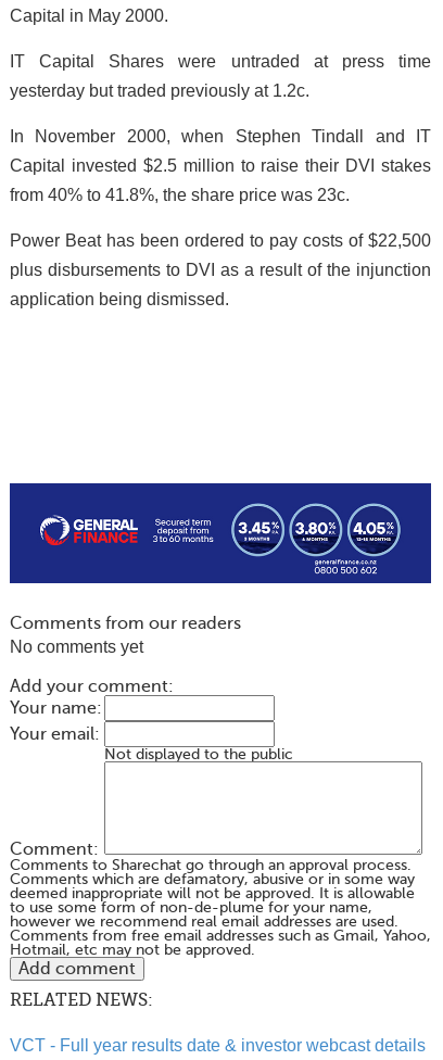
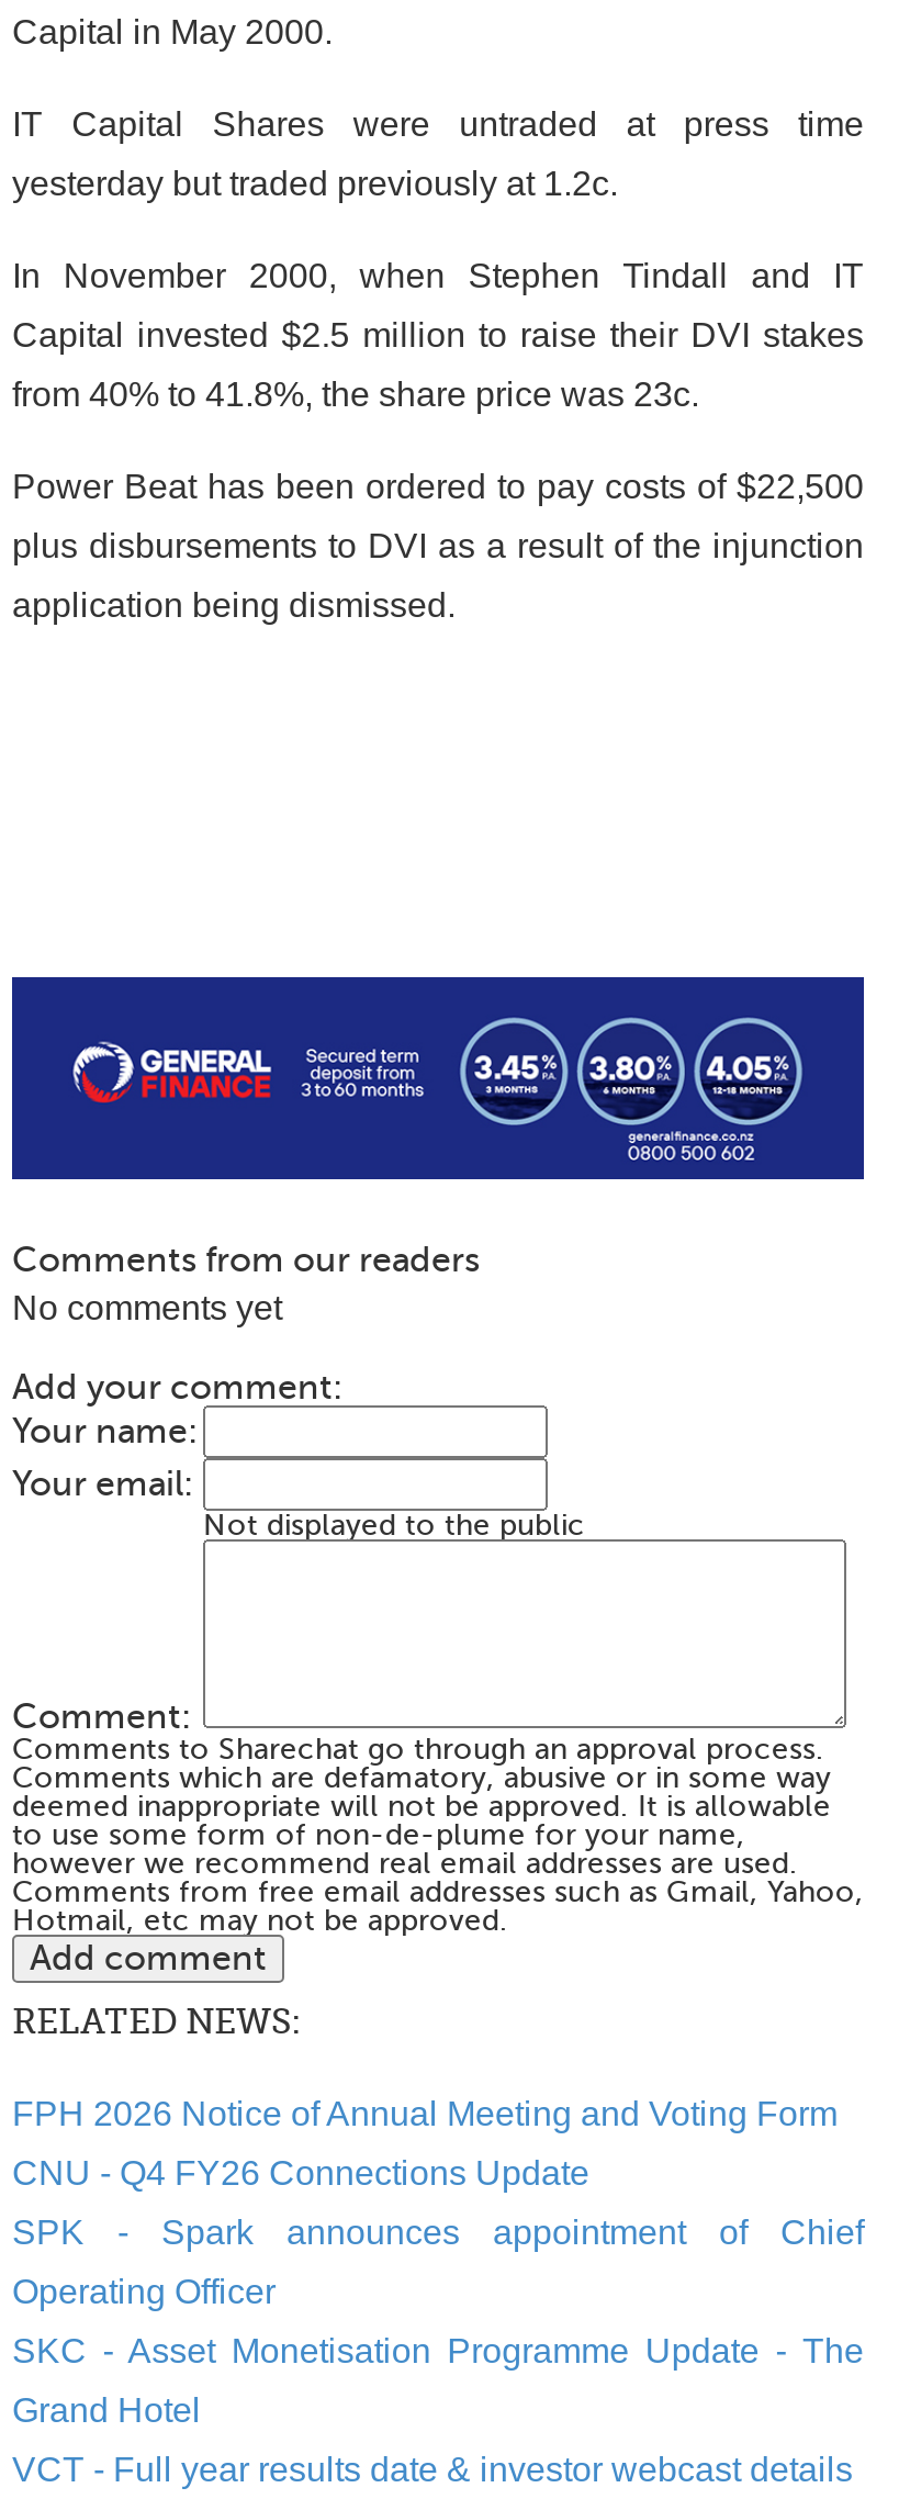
none -> [12,2095,864,2429] FPH 2026 Notice of Annual Meeting and Voting Form | CNU - Q4 FY26 Connections Update | SPK - Spark announces appointment of Chief | Operating Officer | SKC - Asset Monetisation Programme Update - The | Grand Hotel

